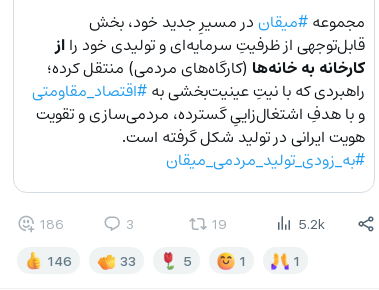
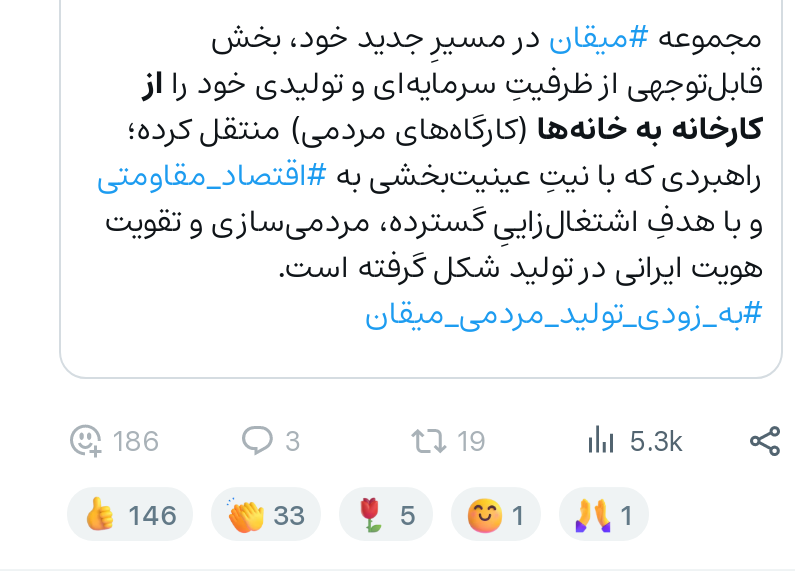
[298,214,325,233] 5.2k -> [629,420,683,458] 5.3k

